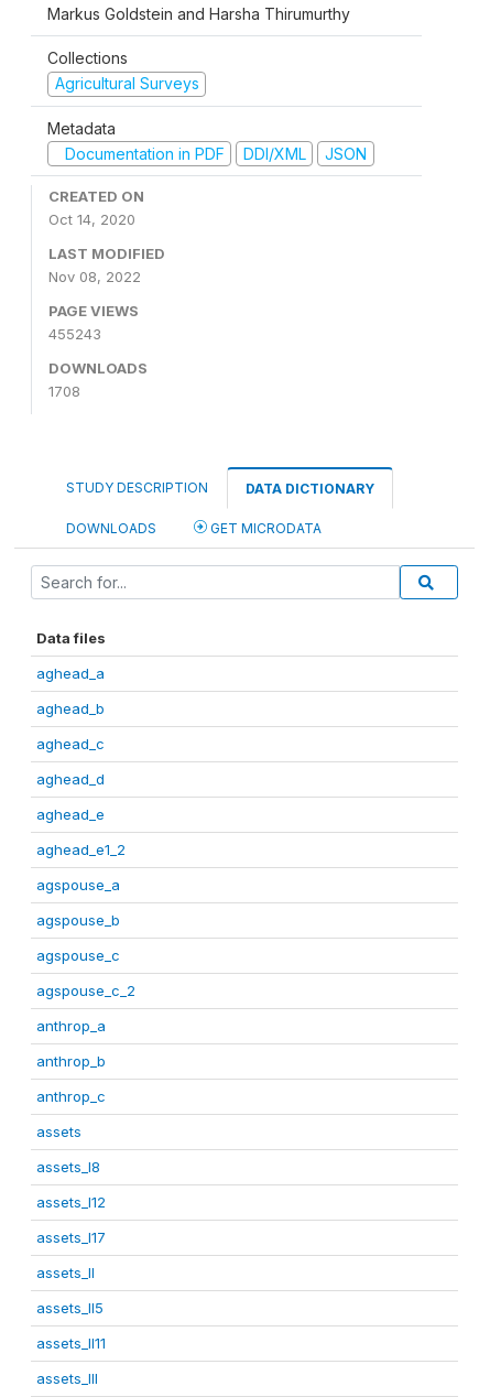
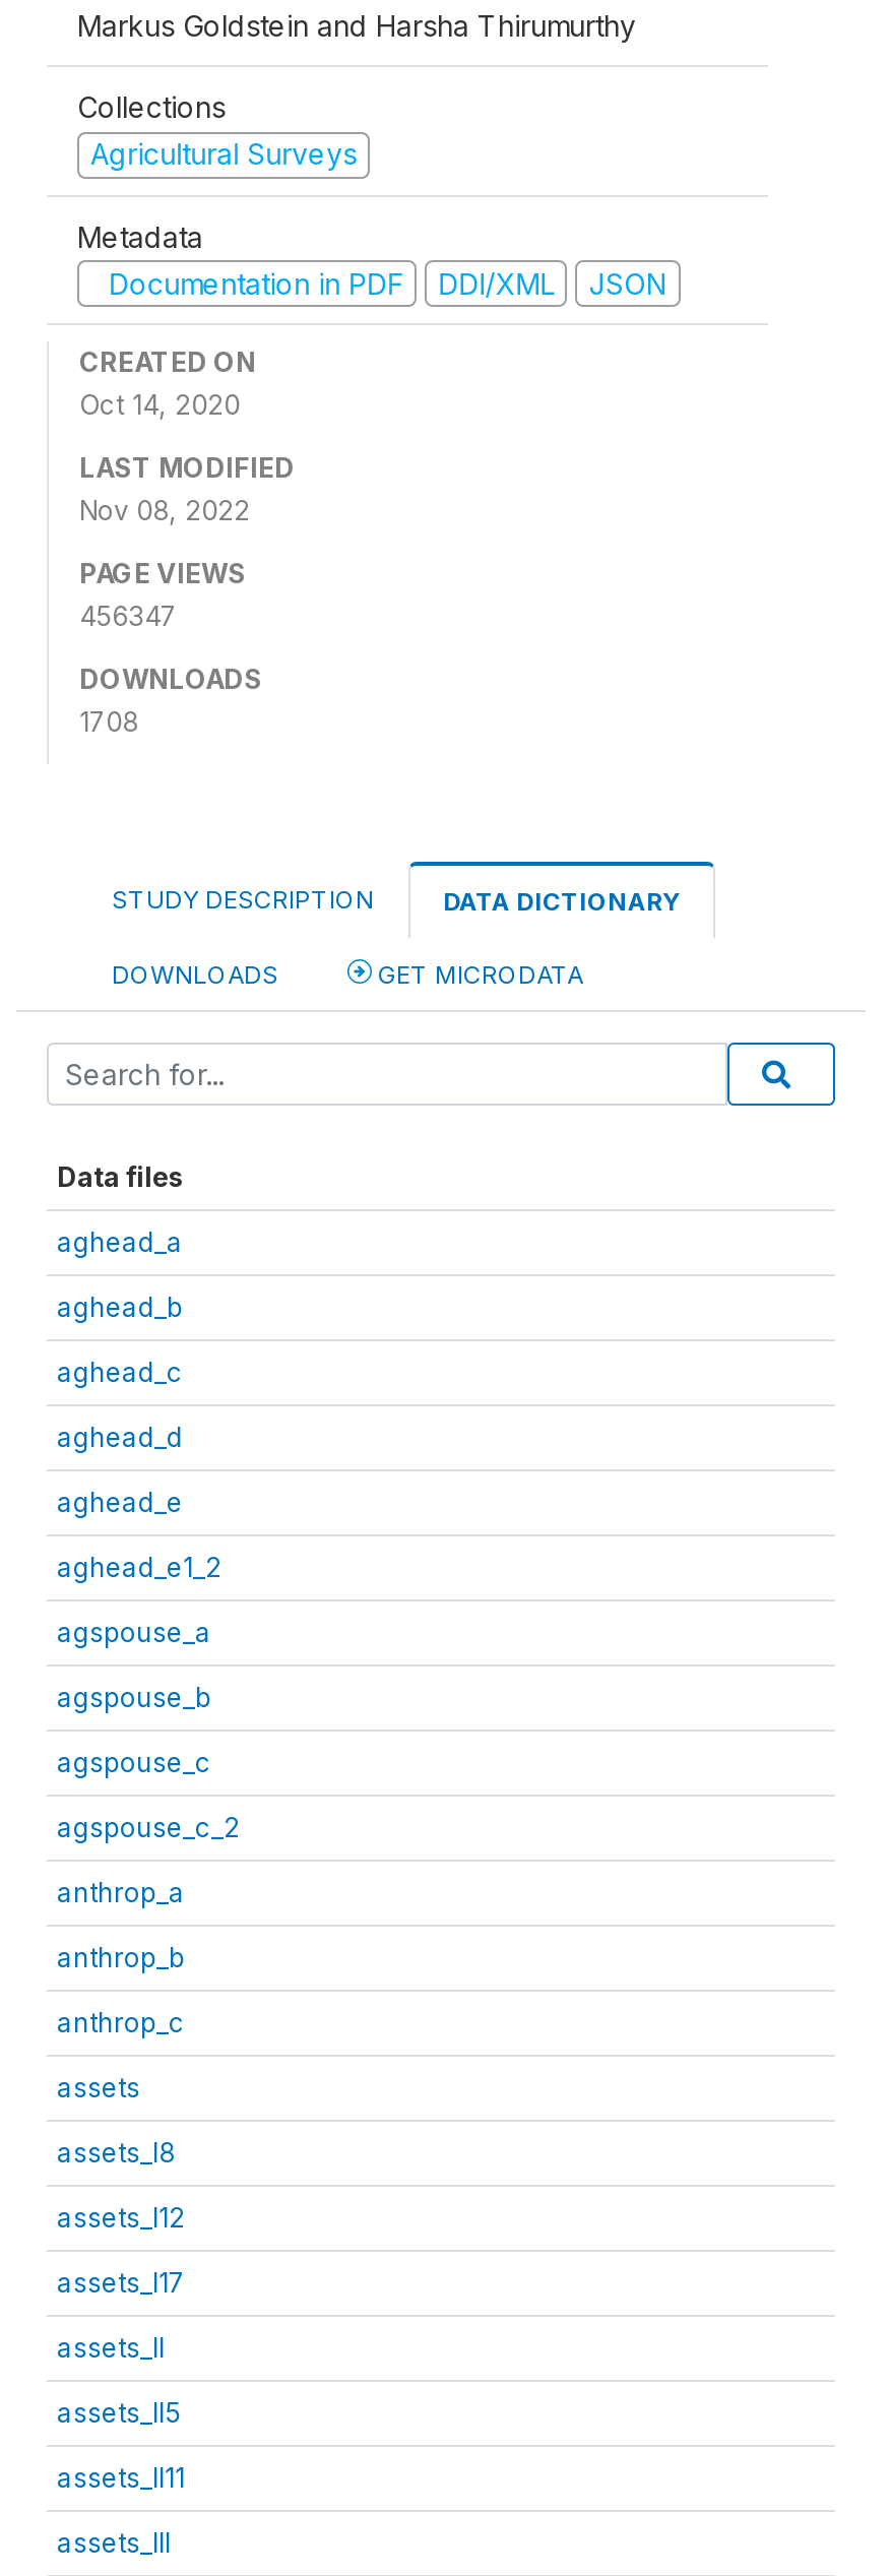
[48,325,101,343] 455243 -> [79,600,177,632] 456347

